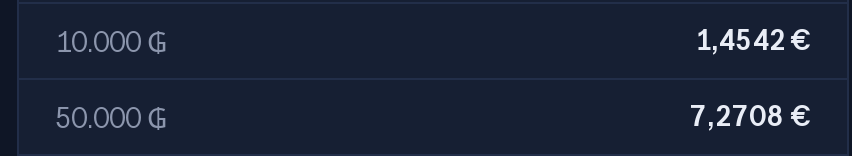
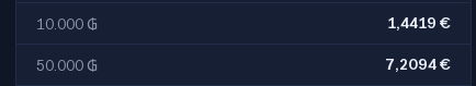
[695,22,811,58] 1,4542 € -> [387,13,451,33] 1,4419 €
[689,98,811,134] 7,2708 € -> [385,54,451,74] 7,2094 €

